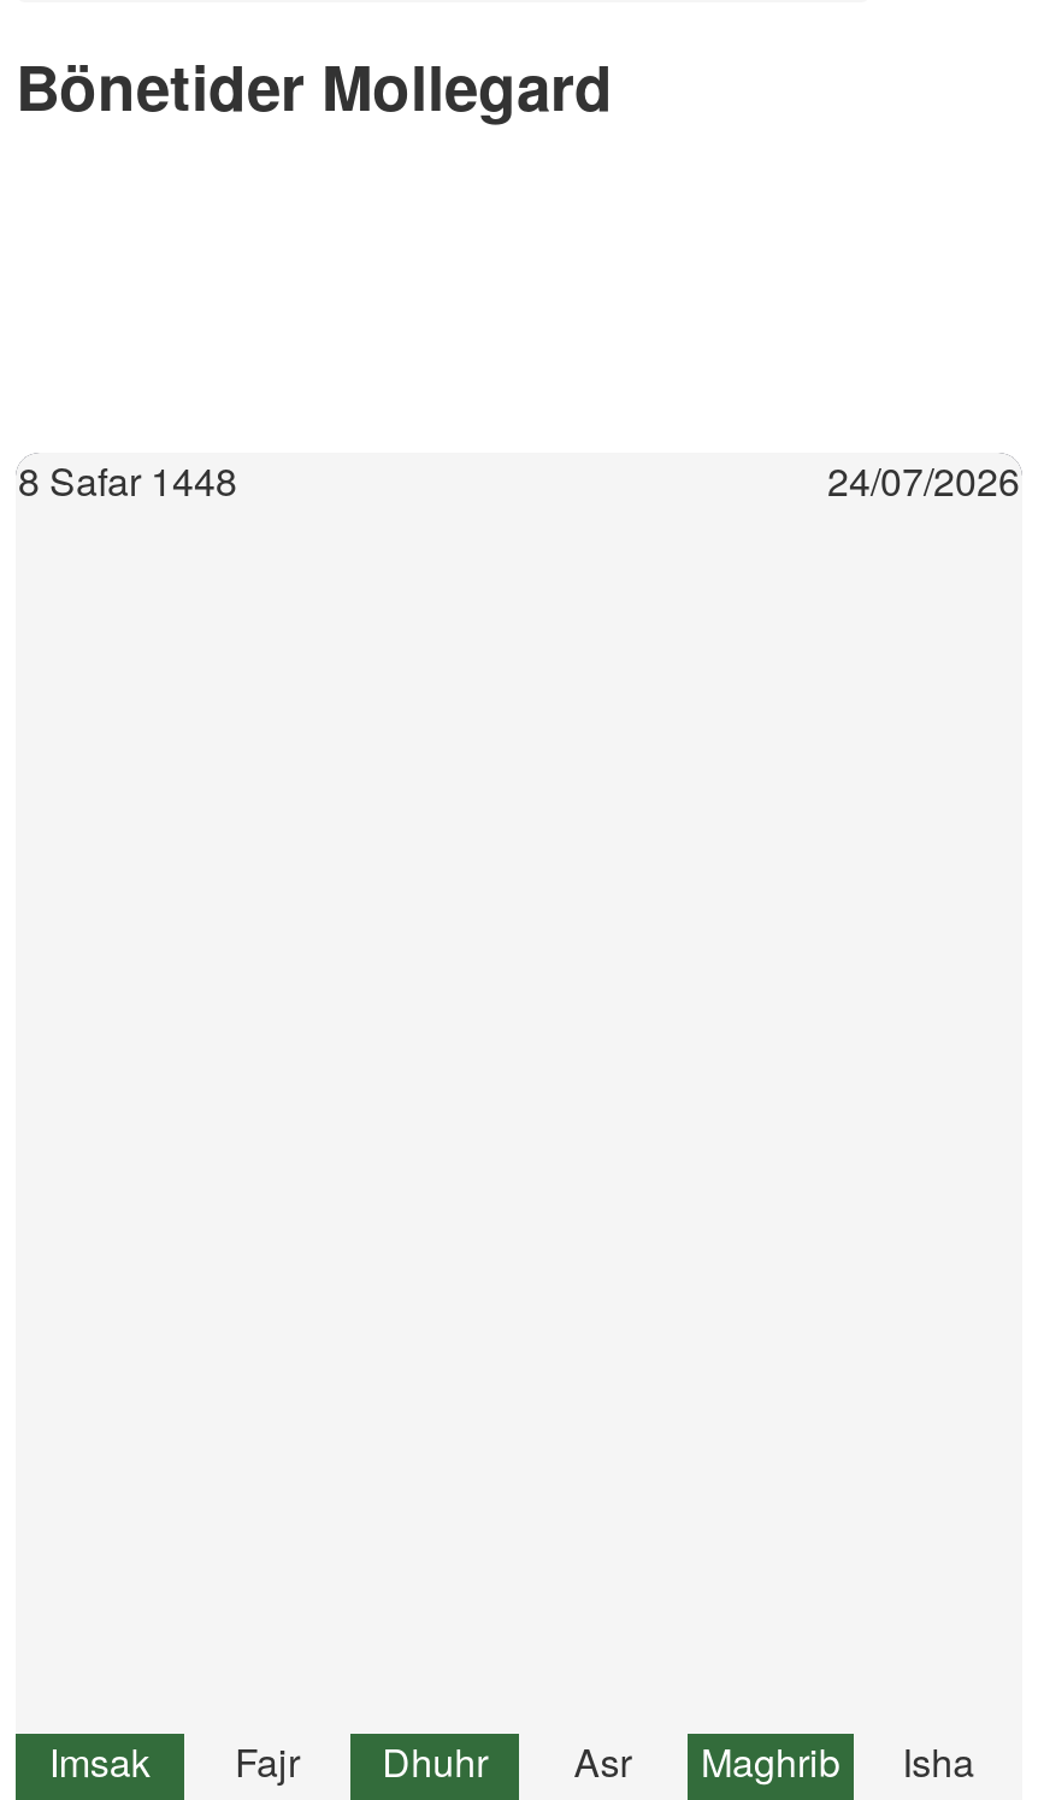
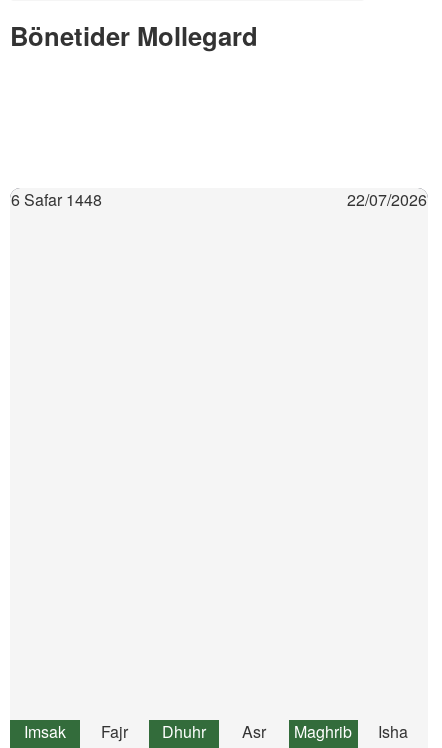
[18,453,237,508] 8 Safar 1448 -> [11,188,102,211] 6 Safar 1448
[827,453,1020,508] 24/07/2026 -> [347,188,427,211] 22/07/2026

